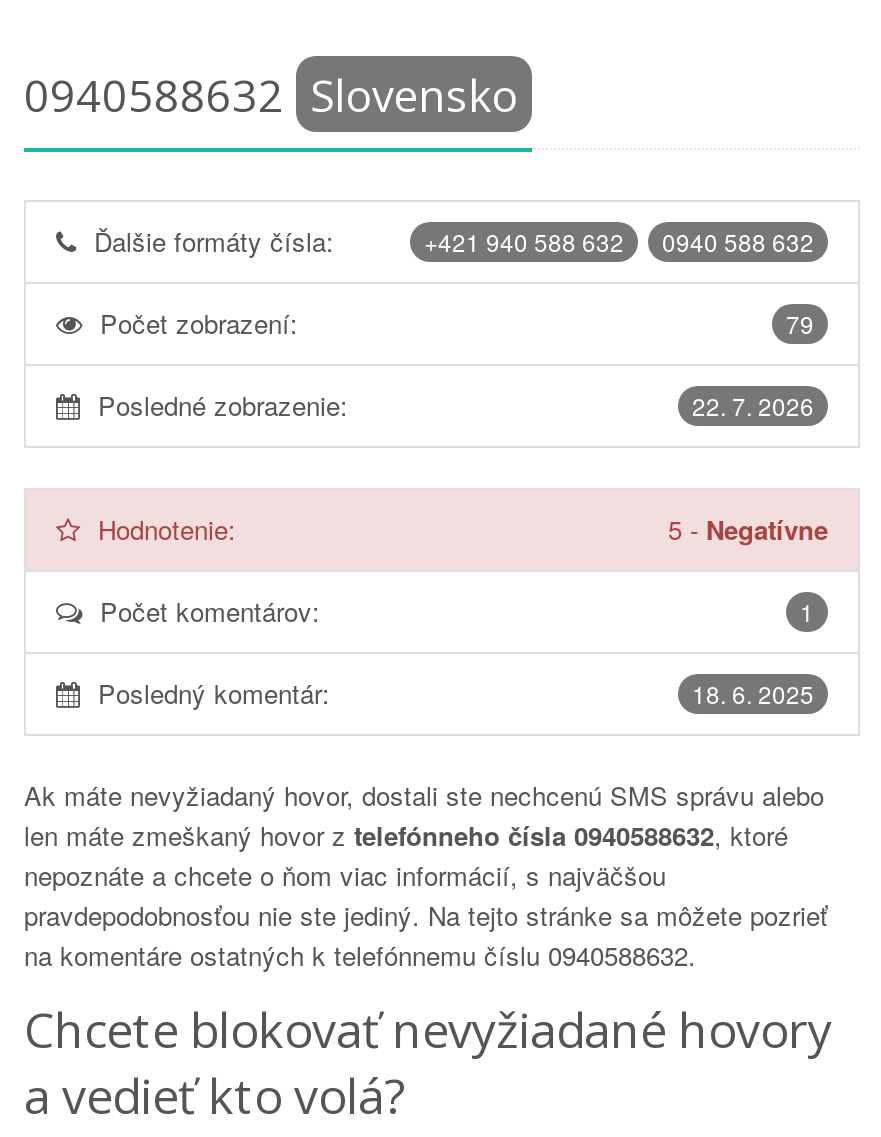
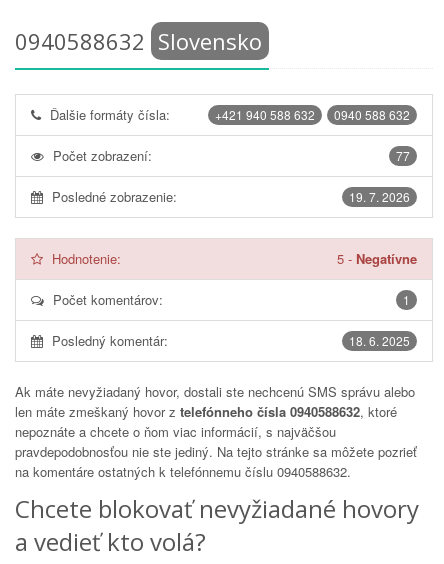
[786,306,814,340] 79 -> [396,147,410,164] 77
[692,388,814,422] 22. 7. 2026 -> [349,188,410,205] 19. 7. 2026

